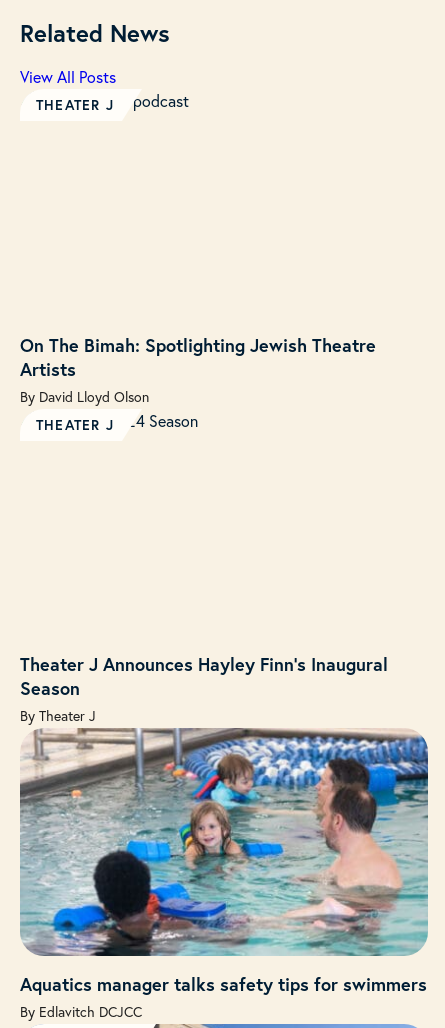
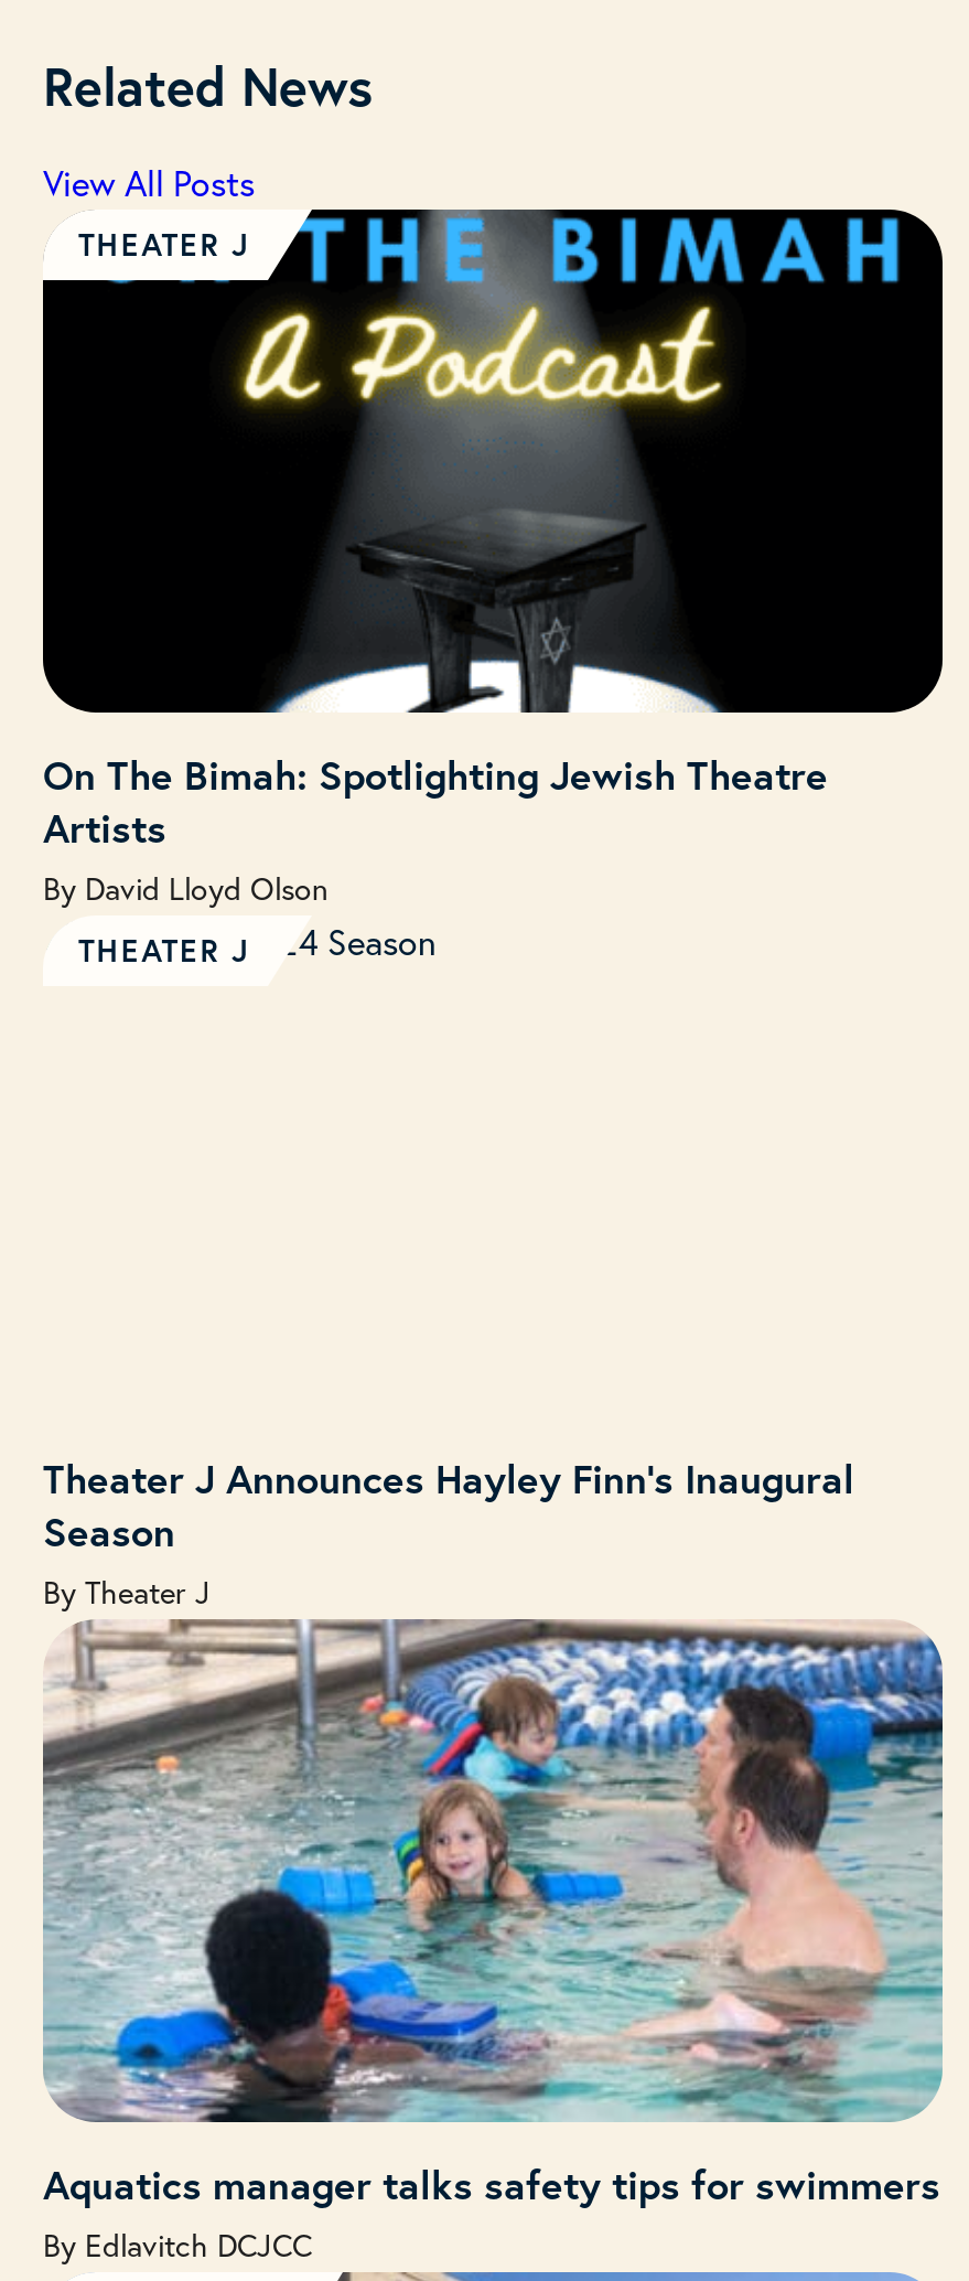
none -> [41,207,945,715] [image]

